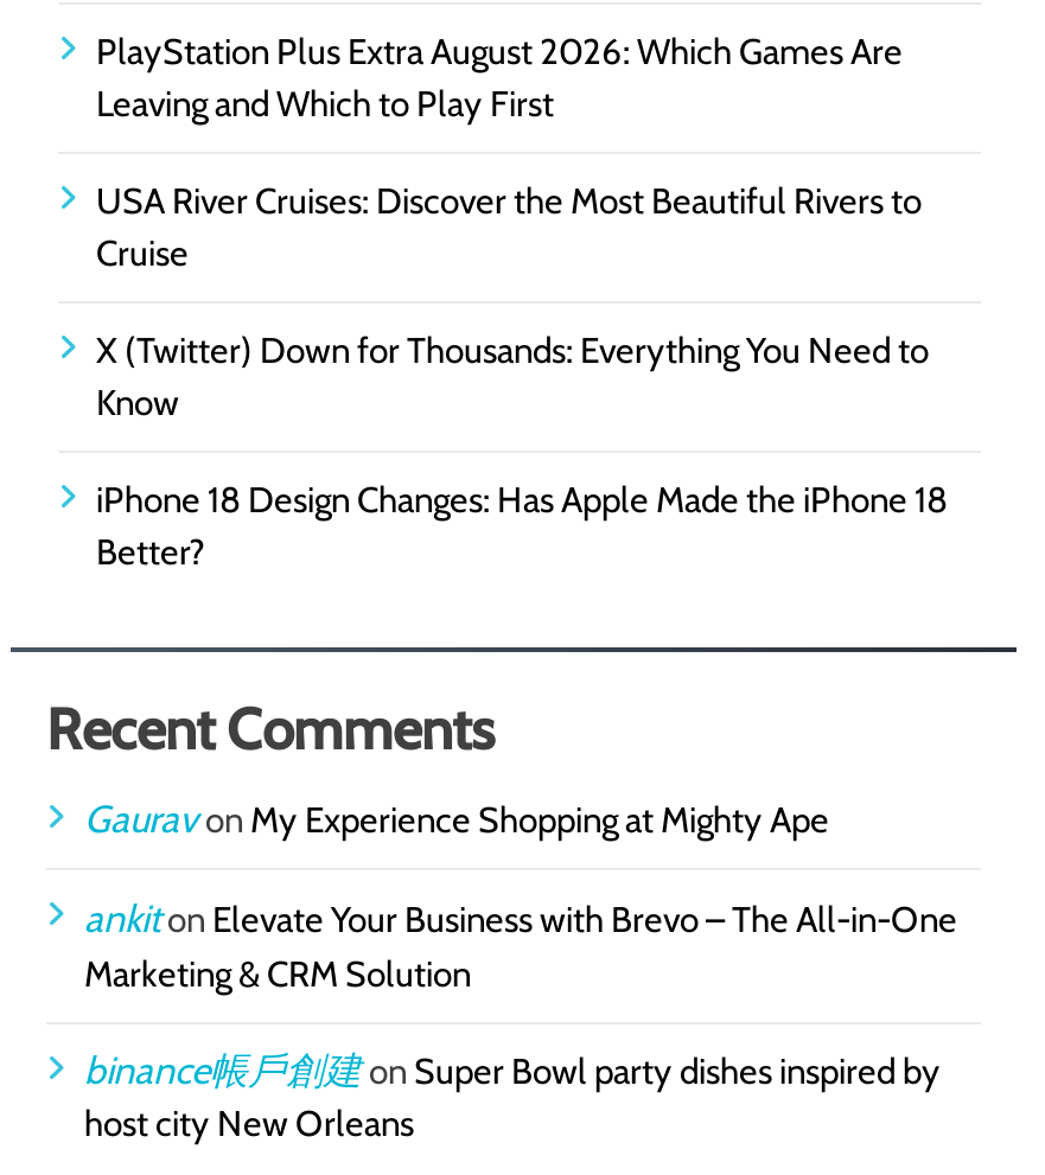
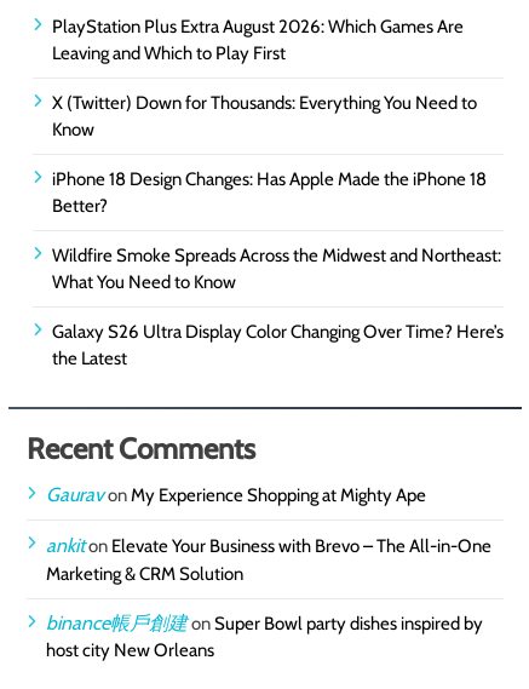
[96,180,922,275] USA River Cruises: Discover the Most Beautiful Rivers to | Cruise -> none
moved [96,330,948,574] -> [52,92,487,217]: X (Twitter) Down for Thousands: Everything You Need to | Know | iPhone 18 Design Changes: Has Apple Made the iPhone 18 | Better?
none -> [52,245,504,369] Wildfire Smoke Spreads Across the Midwest and Northeast: | What You Need to Know | Galaxy S26 Ultra Display Color Changing Over Time? Here’s | the Latest

